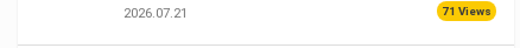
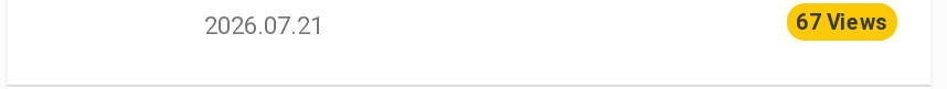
[442,5,492,18] 71 Views -> [796,10,889,34] 67 Views

